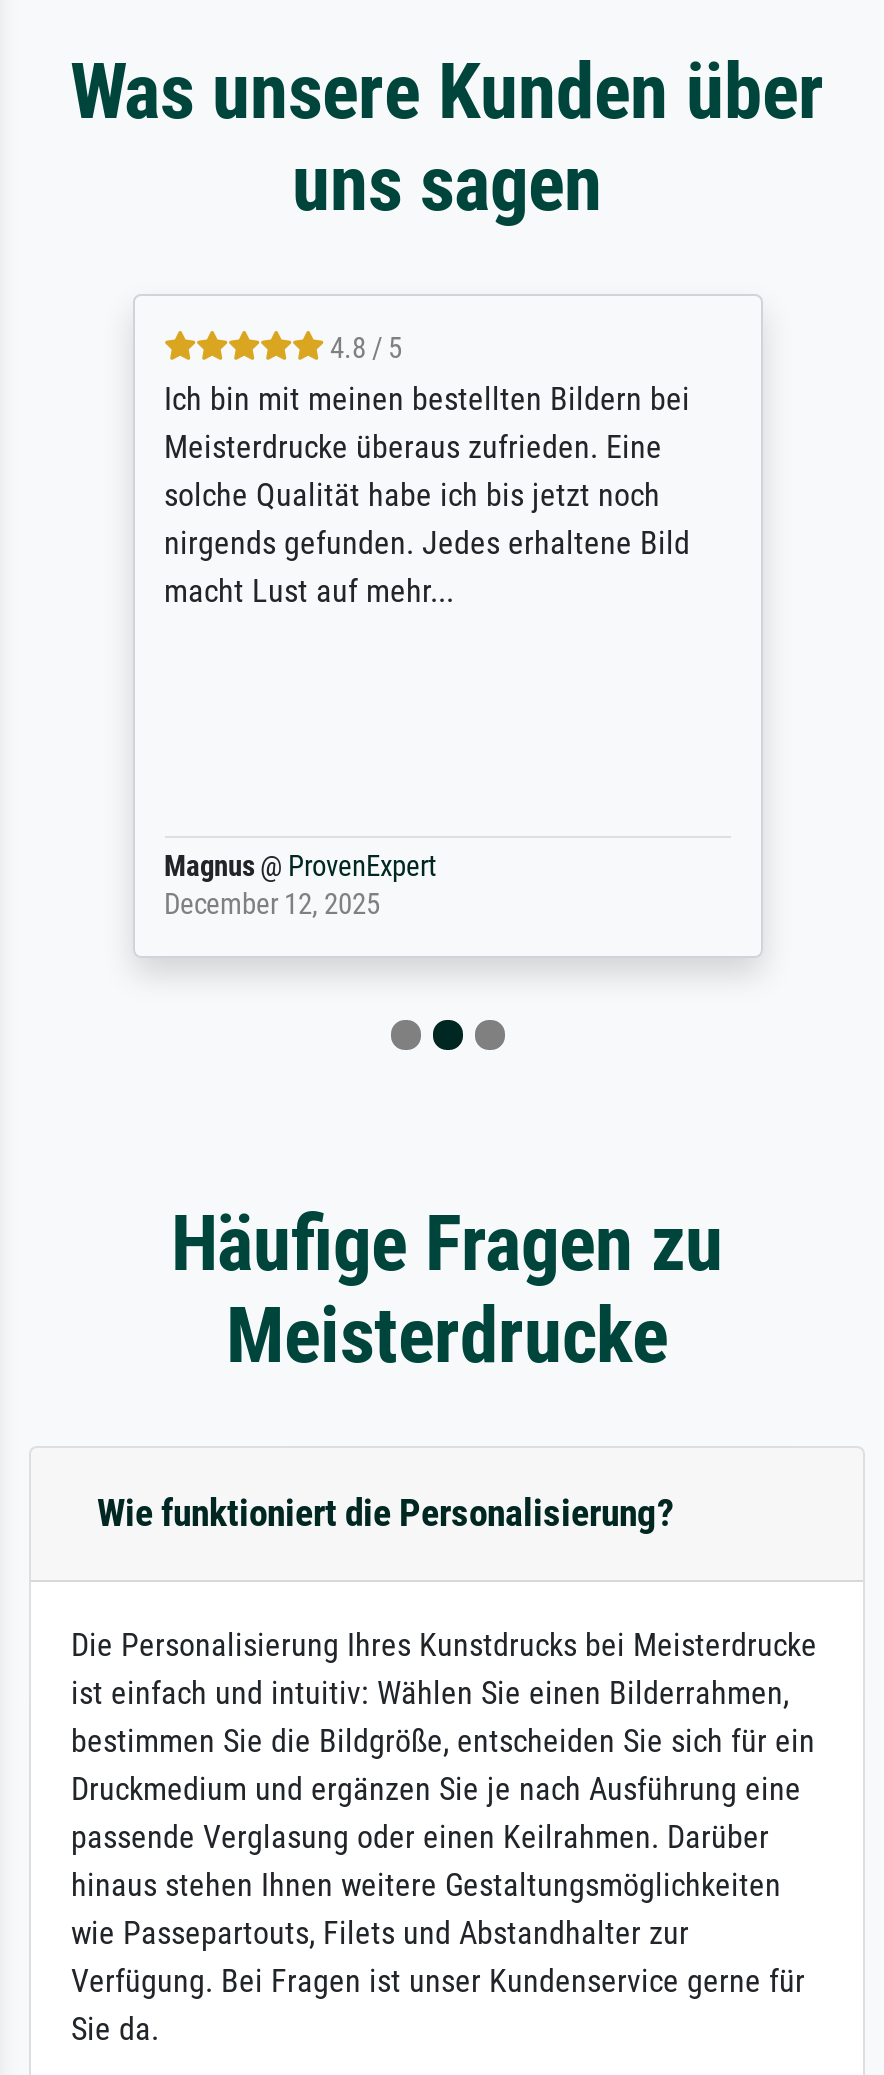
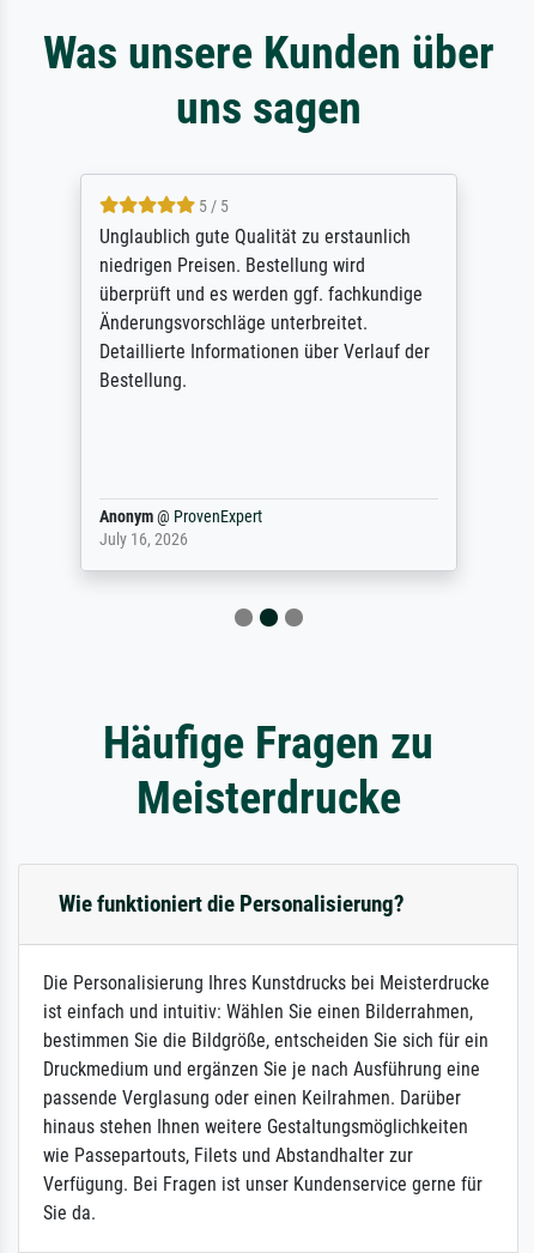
[164,331,690,609] 4.8 / 5 | Ich bin mit meinen bestellten Bildern bei | Meisterdrucke überaus zufrieden. Eine | solche Qualität habe ich bis jetzt noch | nirgends gefunden. Jedes erhaltene Bild | macht Lust auf mehr... -> [99,197,429,392] 5 / 5 | Unglaublich gute Qualität zu erstaunlich | niedrigen Preisen. Bestellung wird | überprüft und es werden ggf. fachkundige | Änderungsvorschläge unterbreitet. | Detaillierte Informationen über Verlauf der | Bestellung.
[164,849,436,921] Magnus @ ProvenExpert | December 12, 2025 -> [99,507,262,550] Anonym @ ProvenExpert | July 16, 2026

